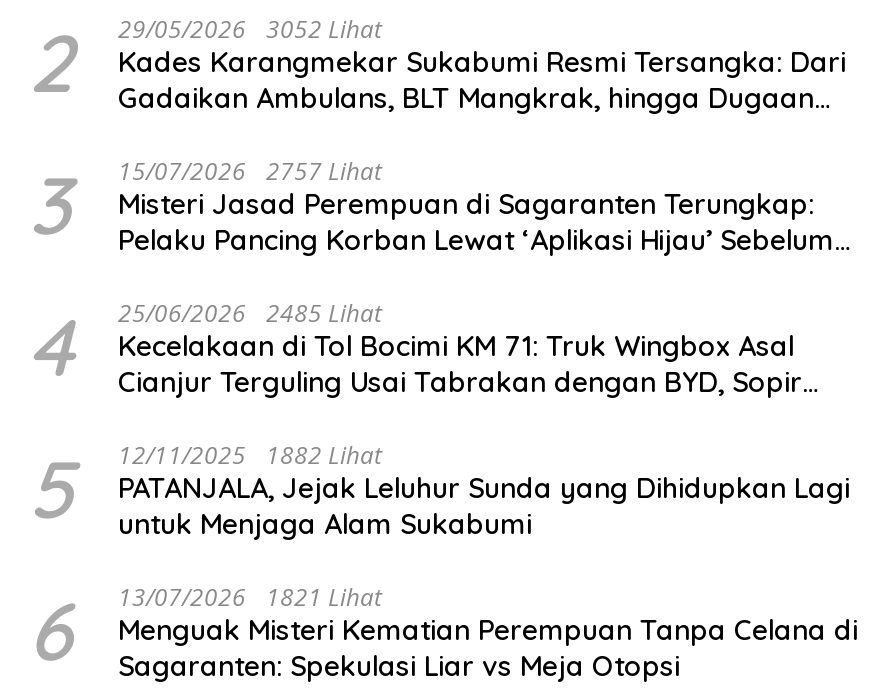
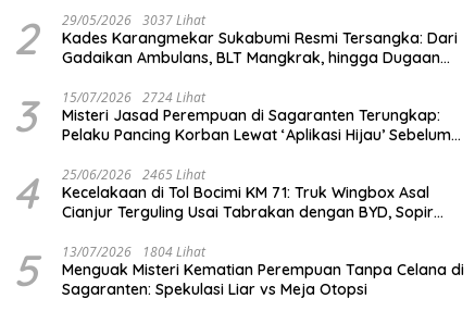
[28,12,846,116] 2 29/05/2026 3052 Lihat Kades Karangmekar Sukabumi Resmi Tersangka: Dari Gadaikan Ambulans, BLT Mangkrak, hingga Dugaan -> [13,11,458,68] 2 29/05/2026 3037 Lihat Kades Karangmekar Sukabumi Resmi Tersangka: Dari Gadaikan Ambulans, BLT Mangkrak, hingga Dugaan
[28,154,834,258] 3 15/07/2026 2757 Lihat Misteri Jasad Perempuan di Sagaranten Terungkap: Pelaku Pancing Korban Lewat ‘Aplikasi Hijau’ Sebelum -> [13,88,451,145] 3 15/07/2026 2724 Lihat Misteri Jasad Perempuan di Sagaranten Terungkap: Pelaku Pancing Korban Lewat ‘Aplikasi Hijau’ Sebelum
[28,296,802,400] 4 25/06/2026 2485 Lihat Kecelakaan di Tol Bocimi KM 71: Truk Wingbox Asal Cianjur Terguling Usai Tabrakan dengan BYD, Sopir -> [13,165,434,222] 4 25/06/2026 2465 Lihat Kecelakaan di Tol Bocimi KM 71: Truk Wingbox Asal Cianjur Terguling Usai Tabrakan dengan BYD, Sopir
[28,438,850,680] 12/11/2025 1882 Lihat | PATANJALA, Jejak Leluhur Sunda yang Dihidupkan Lagi | untuk Menjaga Alam Sukabumi | 6 | 13/07/2026 1821 Lihat -> [62,243,205,261] 13/07/2026 1804 Lihat

